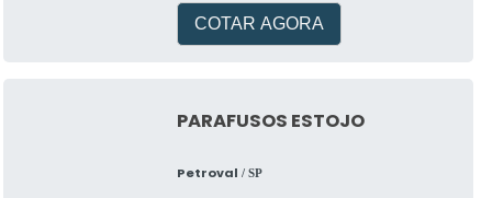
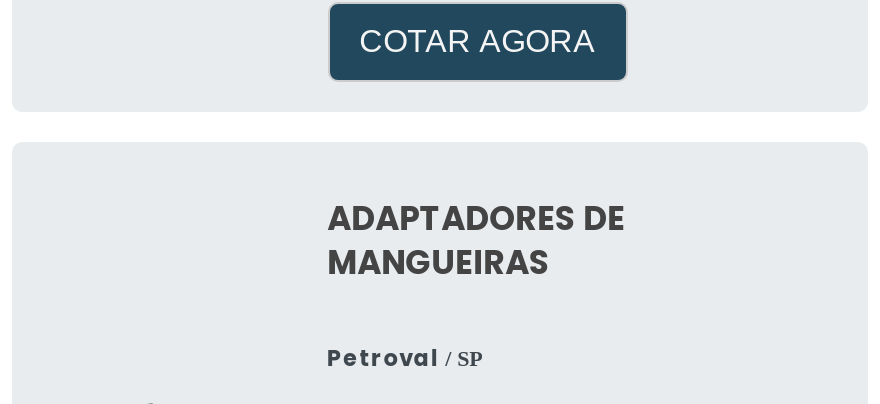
[176,109,364,134] PARAFUSOS ESTOJO -> [327,196,625,286] ADAPTADORES DE | MANGUEIRAS

